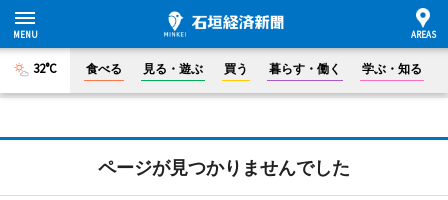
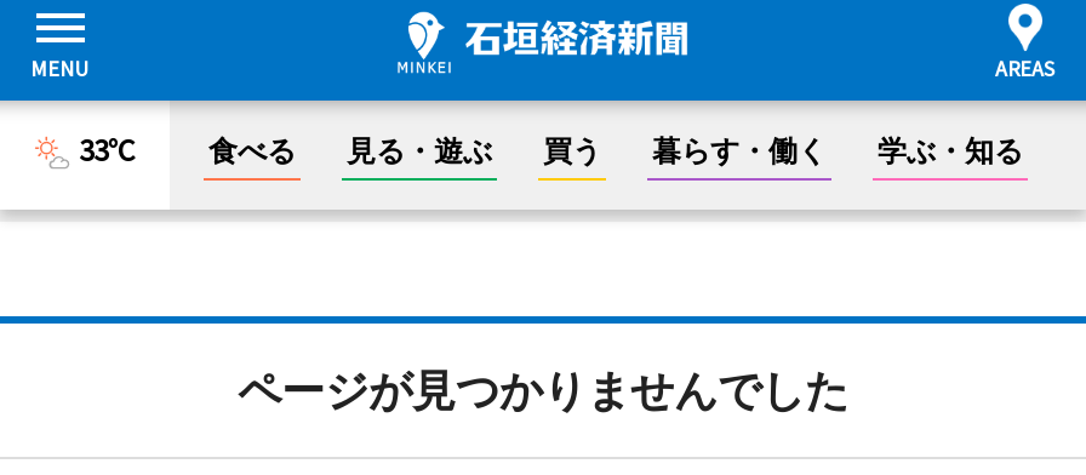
[32,60,422,77] 32°C 食べる 見る・遊ぶ 買う 暮らす・働く 学ぶ・知る -> [79,131,1023,172] 33°C 食べる 見る・遊ぶ 買う 暮らす・働く 学ぶ・知る

